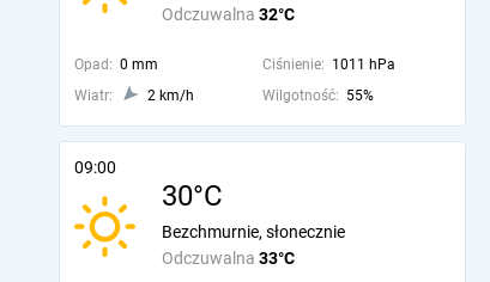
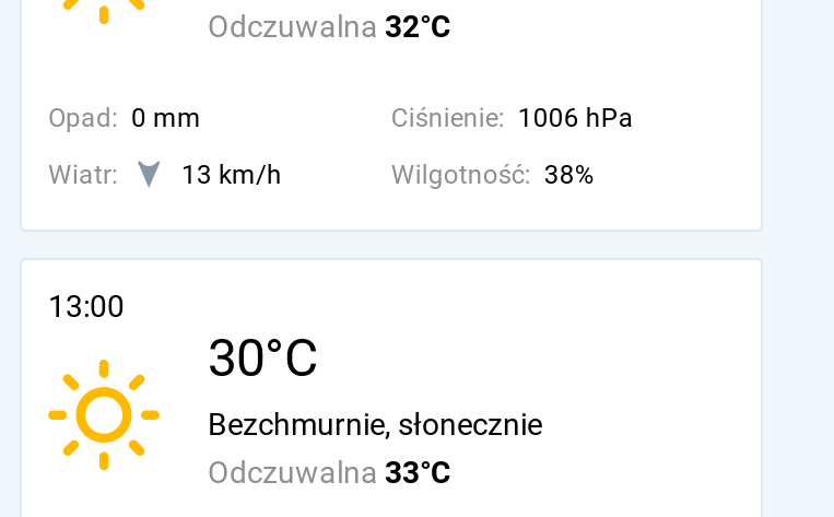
[262,56,395,73] Ciśnienie: 1011 hPa -> [391,103,634,133] Ciśnienie: 1006 hPa
[147,87,194,104] 2 km/h -> [181,160,282,190] 13 km/h
[262,87,374,104] Wilgotność: 55% -> [391,160,594,190] Wilgotność: 38%
[74,158,116,177] 09:00 -> [48,289,125,324] 13:00

